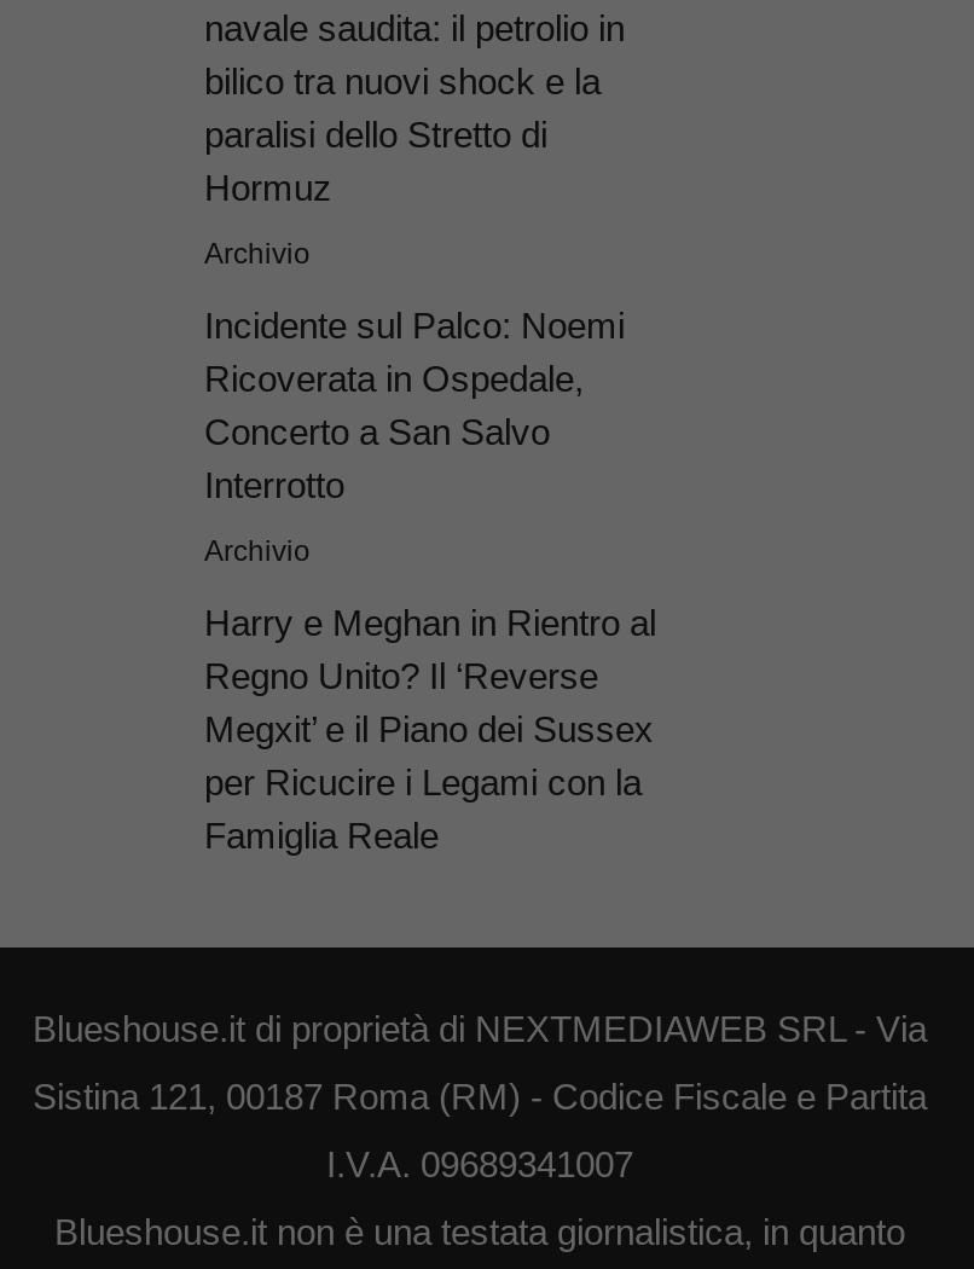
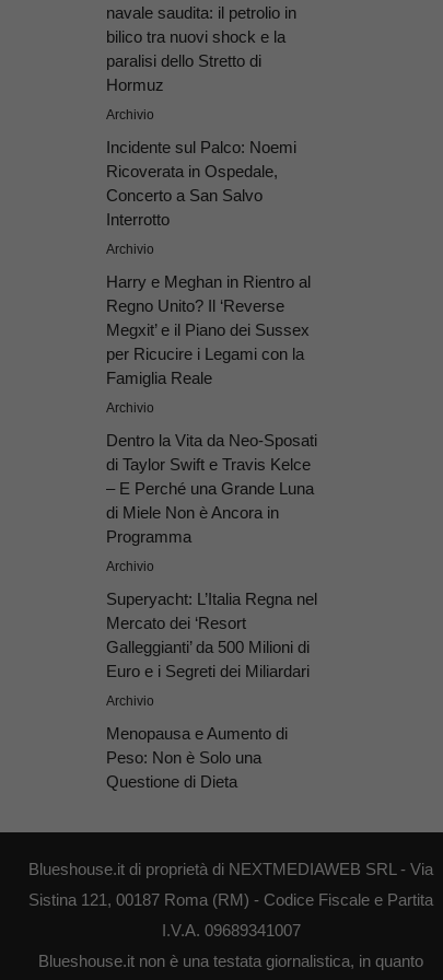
none -> [106,401,317,791] Archivio | Dentro la Vita da Neo-Sposati | di Taylor Swift e Travis Kelce | – E Perché una Grande Luna | di Miele Non è Ancora in | Programma | Archivio | Superyacht: L’Italia Regna nel | Mercato dei ‘Resort | Galleggianti’ da 500 Milioni di | Euro e i Segreti dei Miliardari | Archivio | Menopausa e Aumento di | Peso: Non è Solo una | Questione di Dieta

